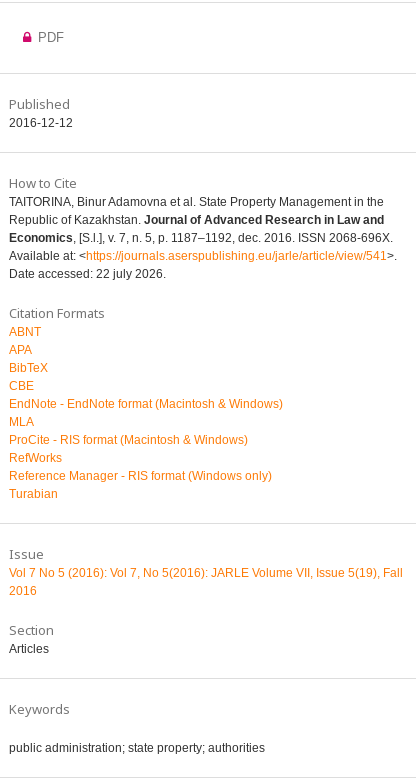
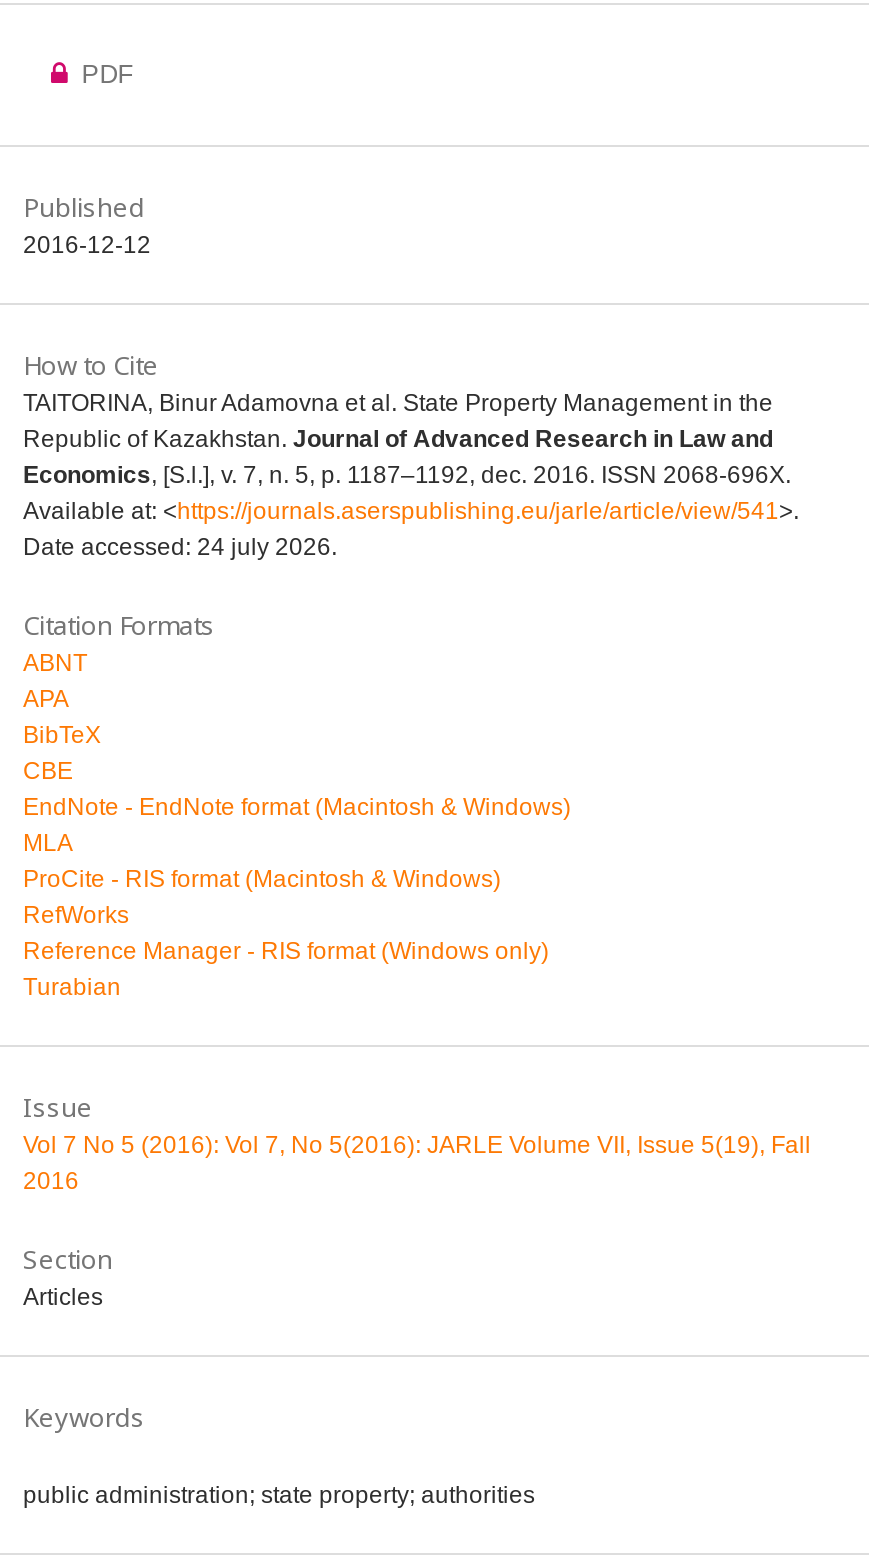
[9,267,166,281] Date accessed: 22 july 2026. -> [23,534,337,562] Date accessed: 24 july 2026.

